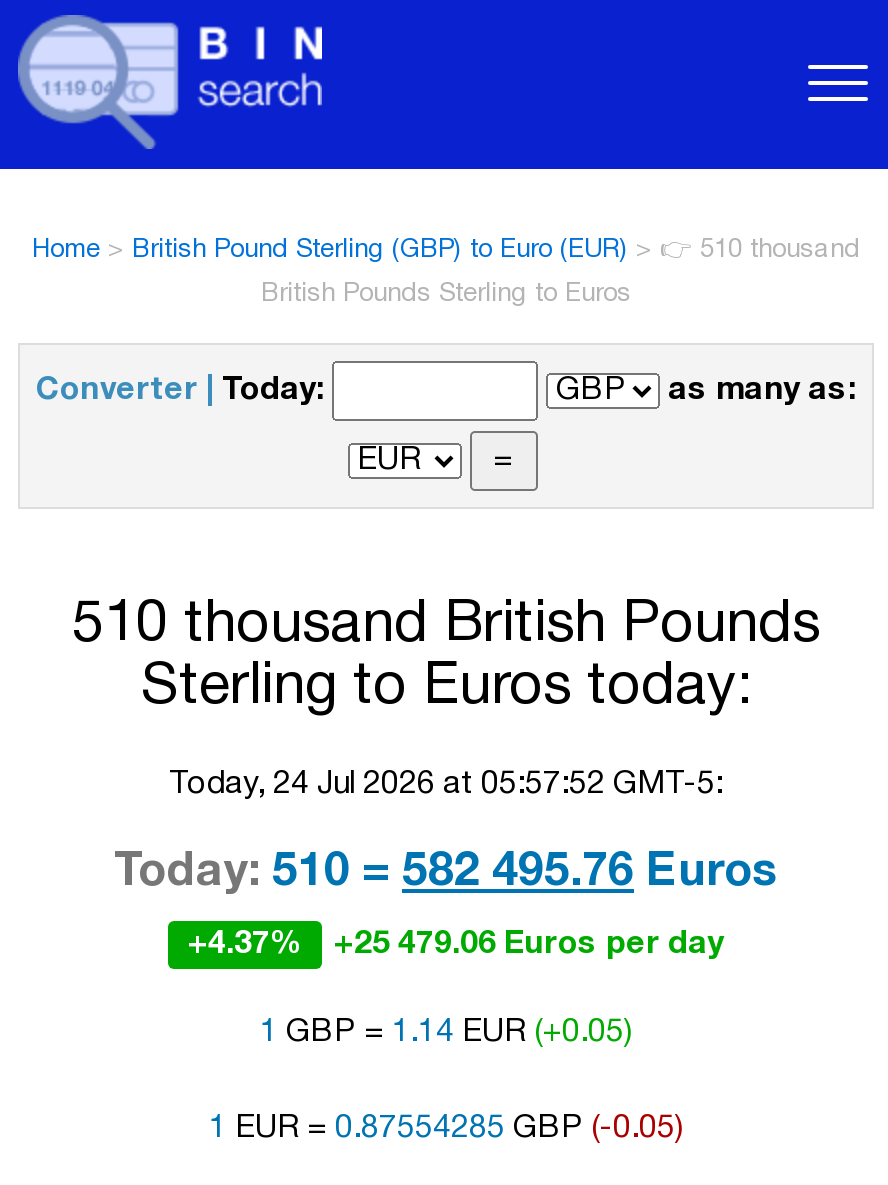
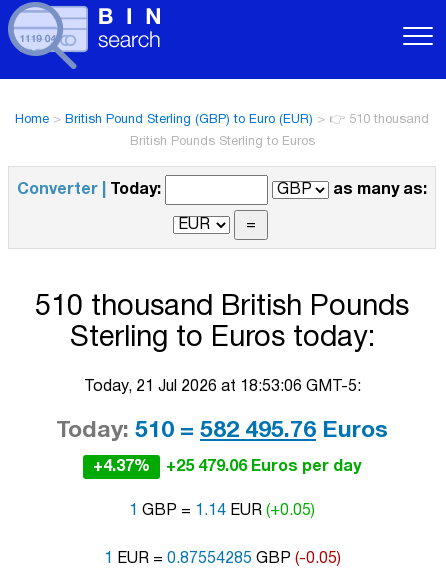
[169,771,723,799] Today, 24 Jul 2026 at 05:57:52 GMT-5: -> [83,380,360,394] Today, 21 Jul 2026 at 18:53:06 GMT-5:

